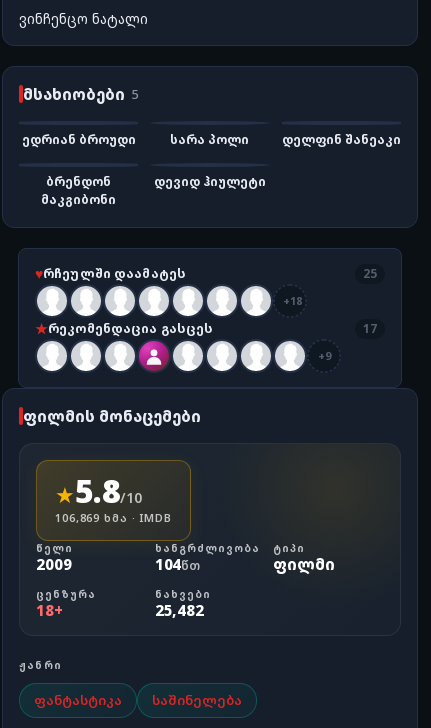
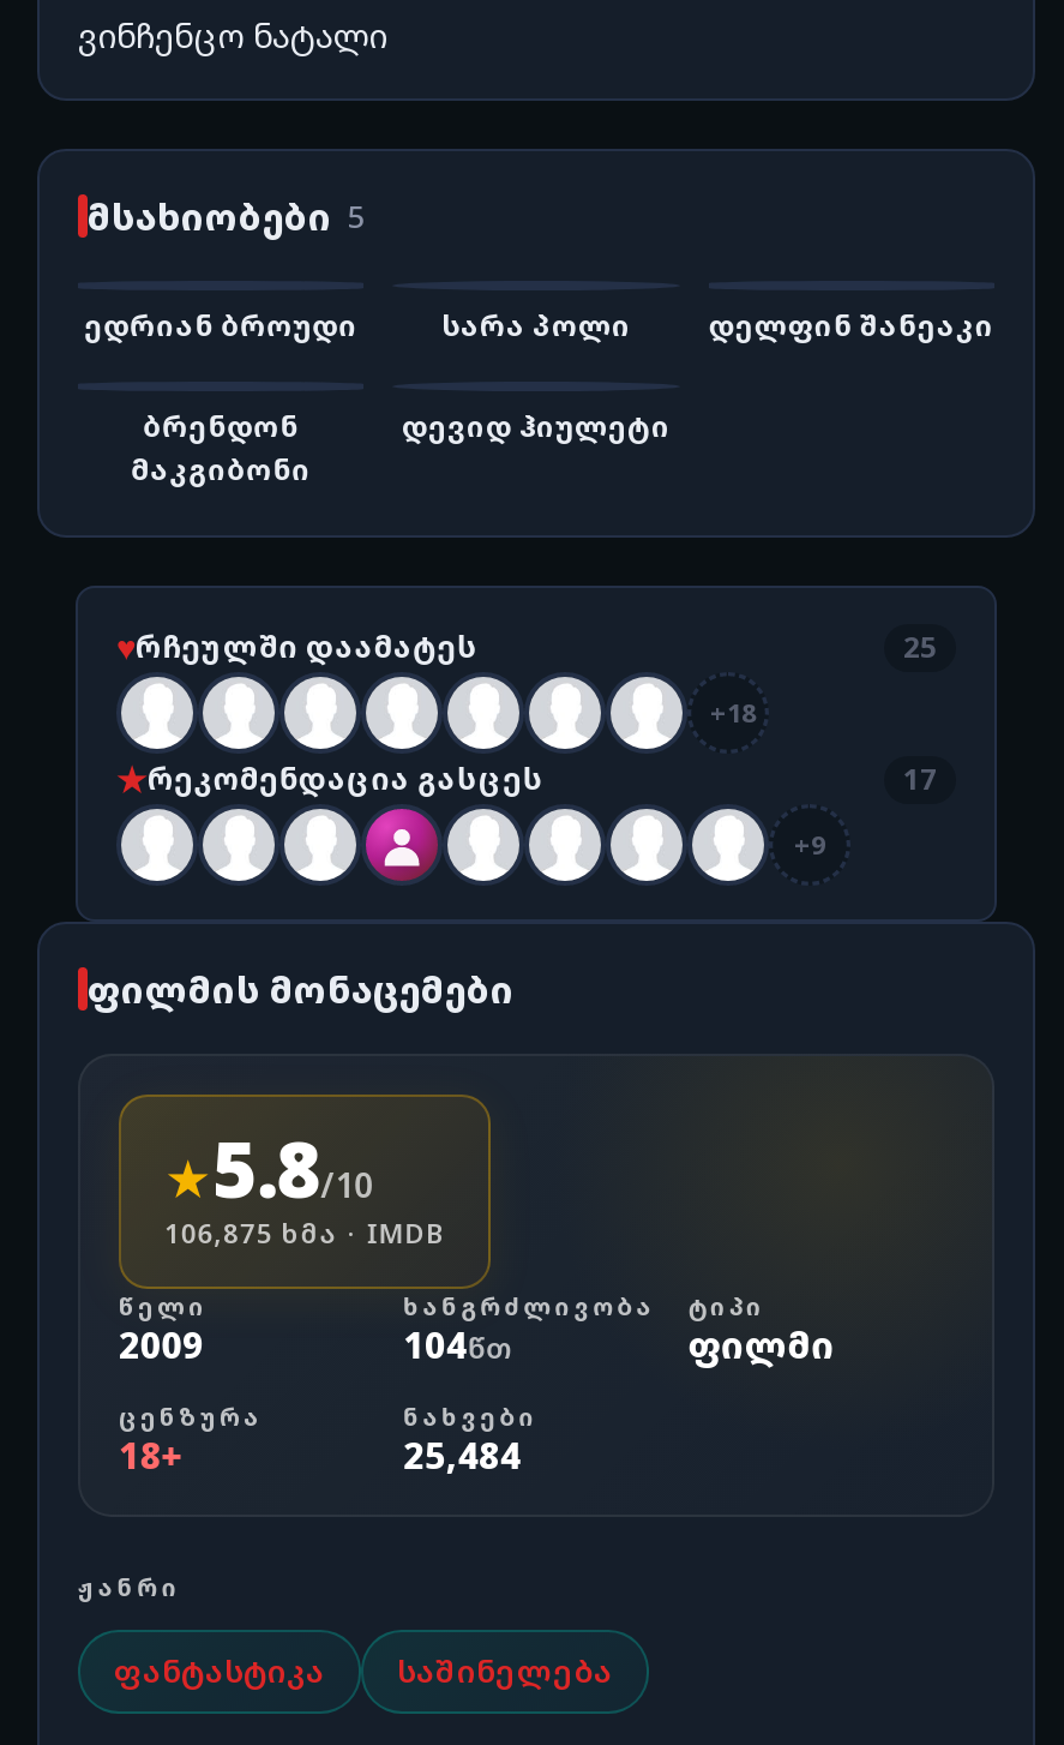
[55,510,172,525] 106,869 ᲮᲛᲐ · IMDB -> [164,1215,445,1251] 106,875 ᲮᲛᲐ · IMDB
[155,600,204,620] 25,482 -> [404,1431,521,1479] 25,484

